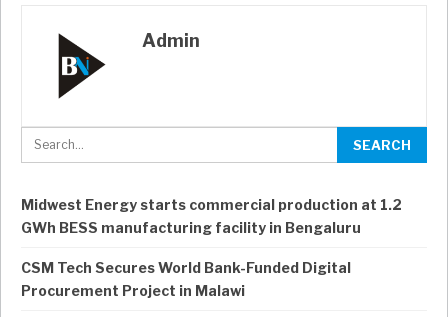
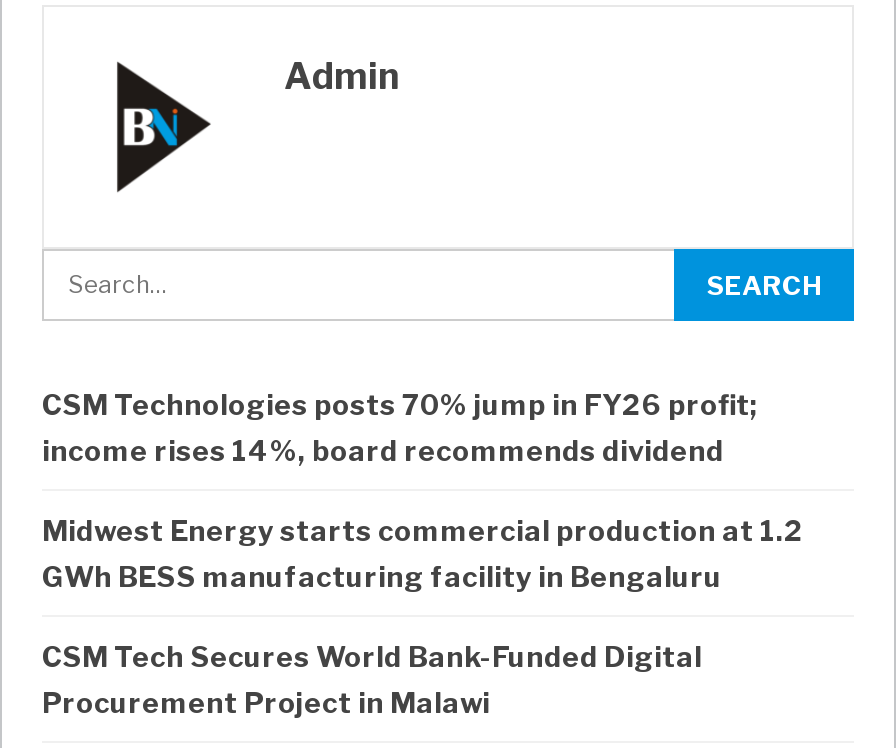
none -> [42,387,758,467] CSM Technologies posts 70% jump in FY26 profit; | income rises 14%, board recommends dividend

